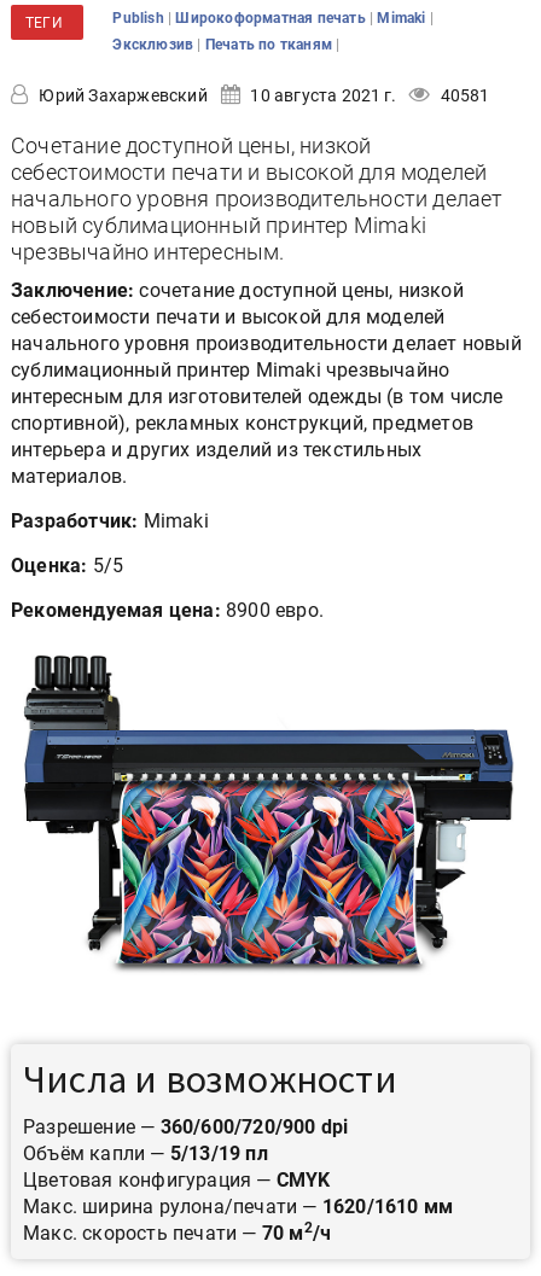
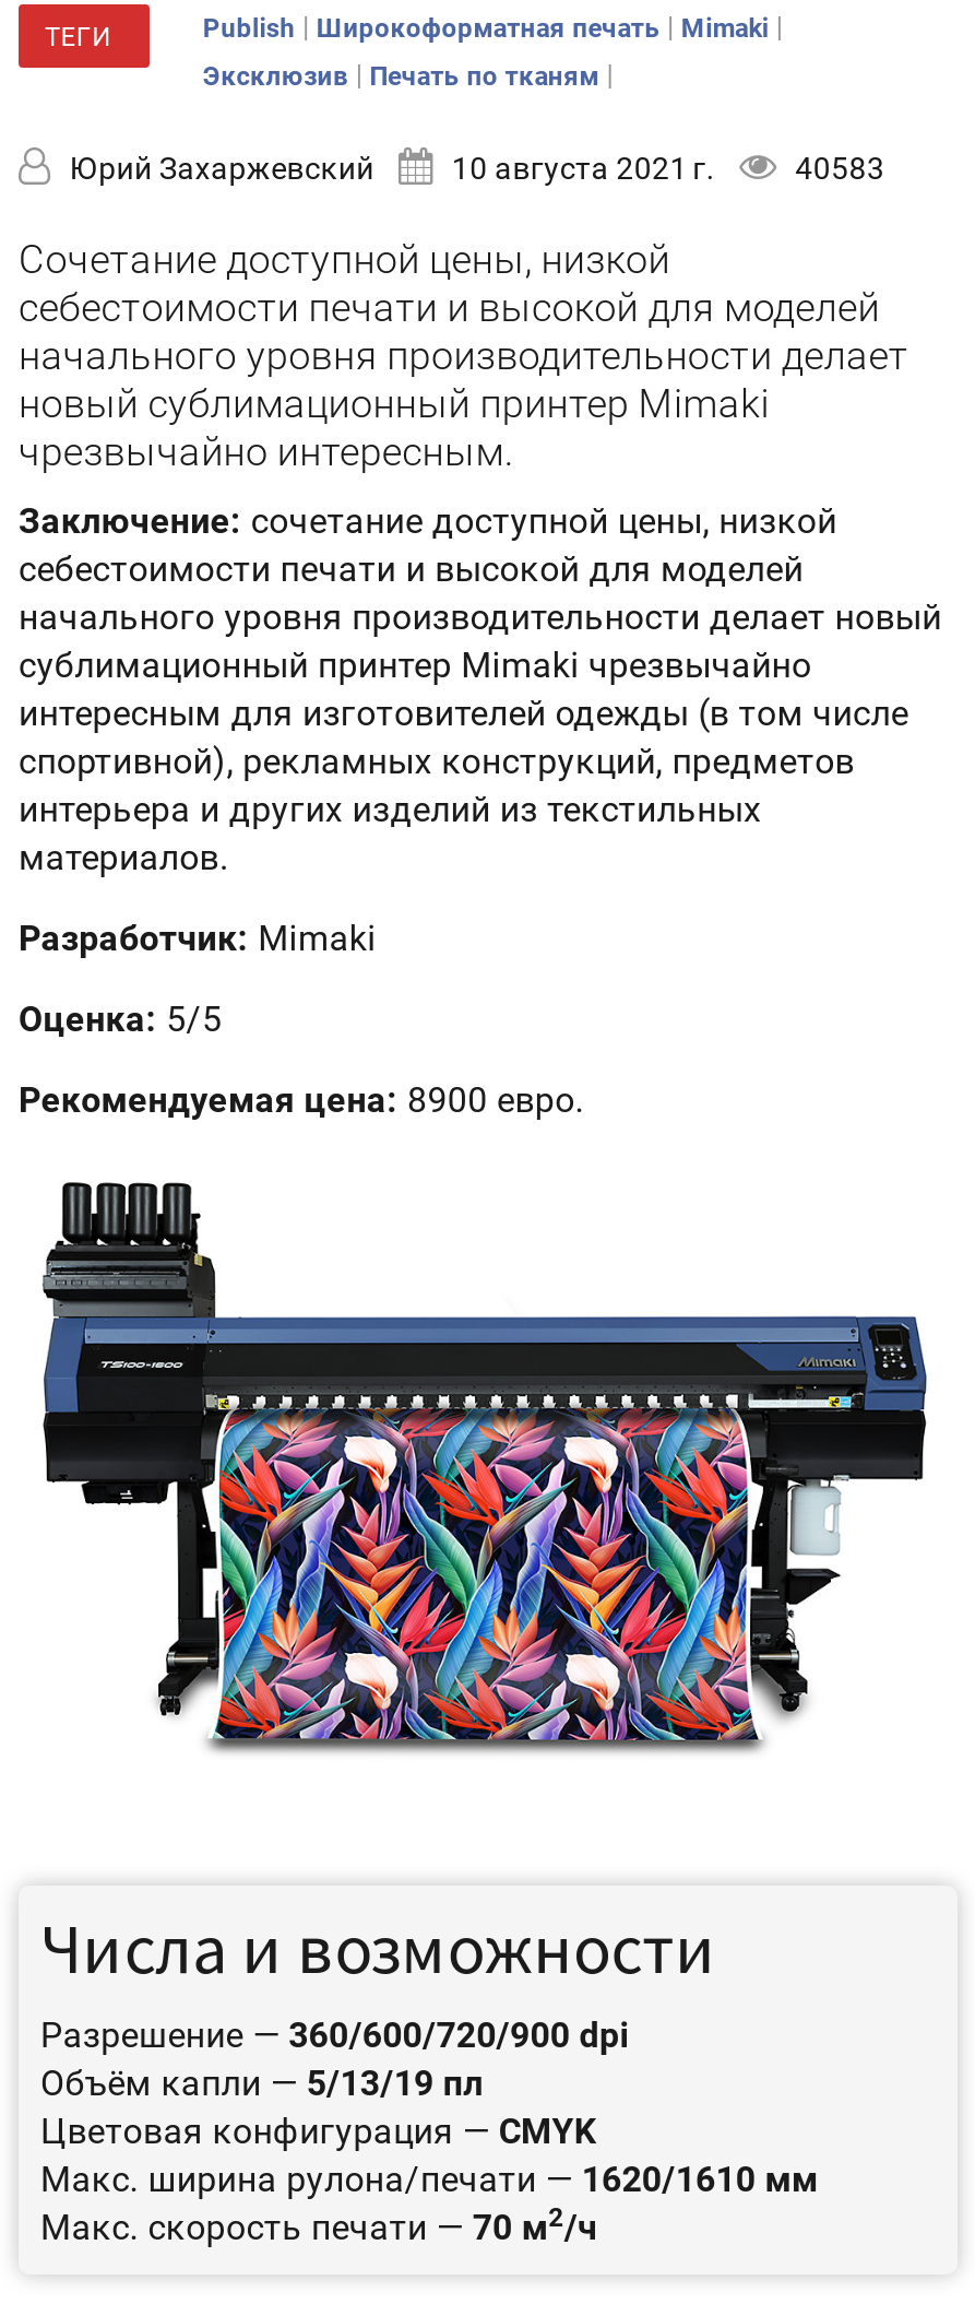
[436,86,490,105] 40581 -> [788,151,885,186] 40583

